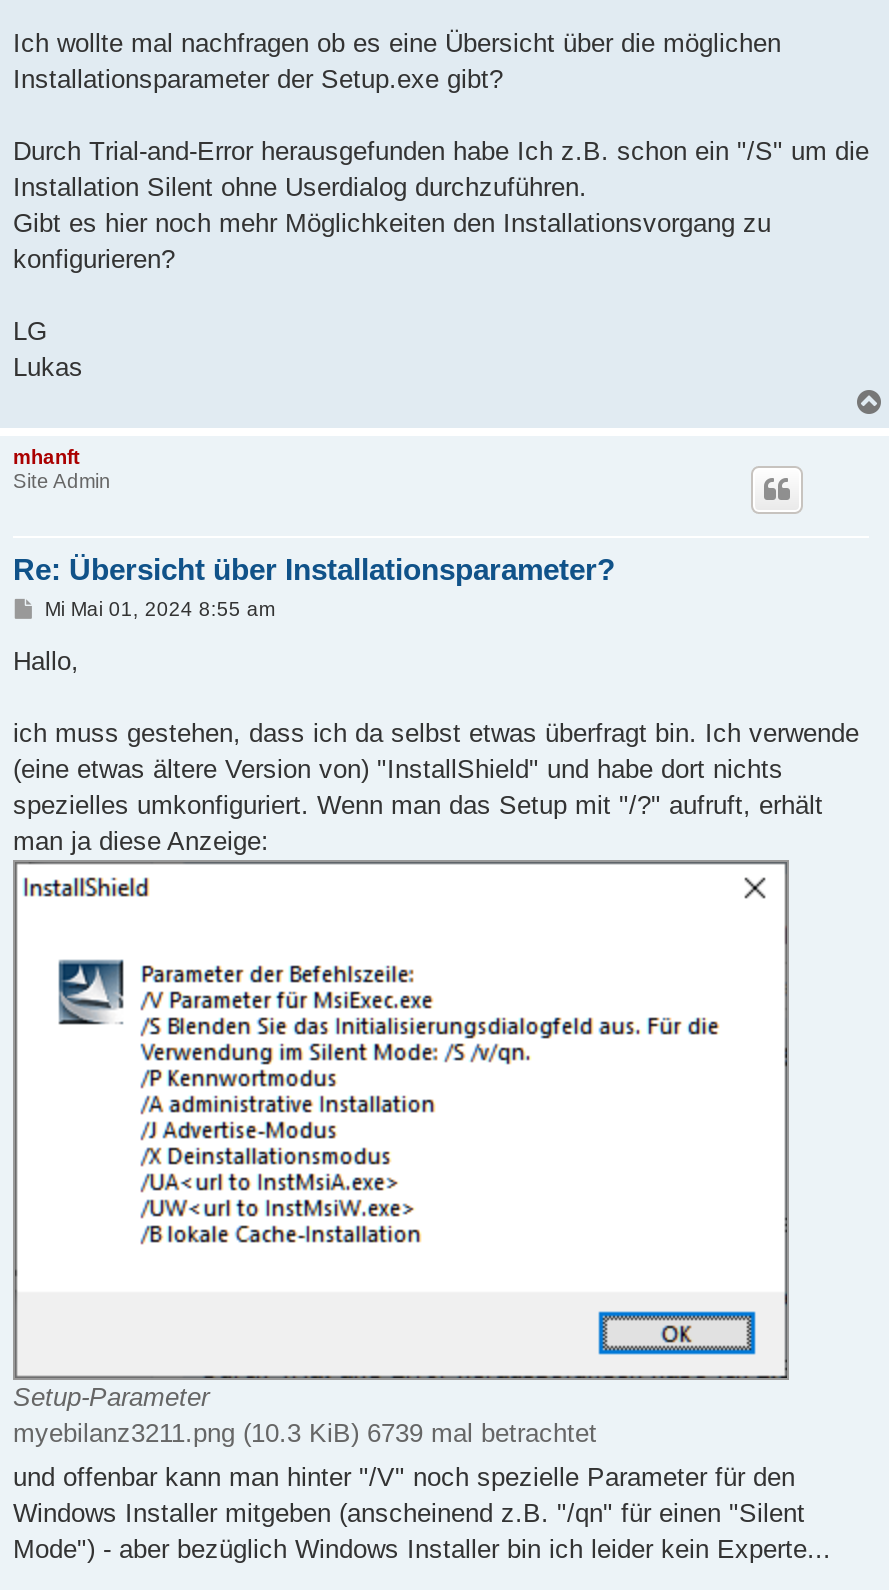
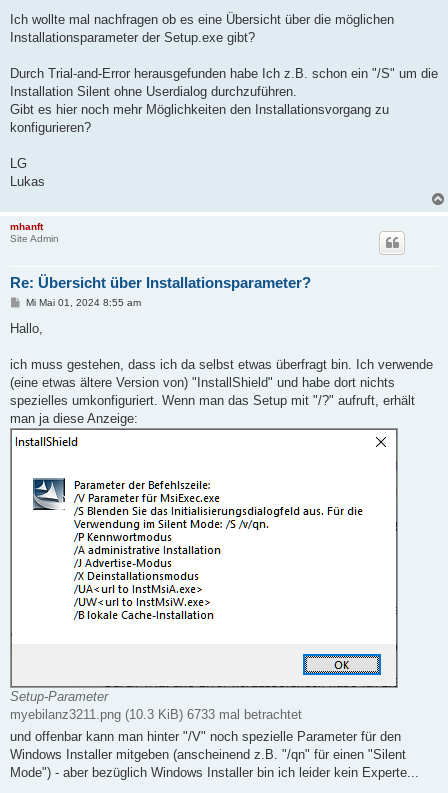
[13,1417,597,1447] myebilanz3211.png (10.3 KiB) 6739 mal betrachtet -> [10,707,302,722] myebilanz3211.png (10.3 KiB) 6733 mal betrachtet

